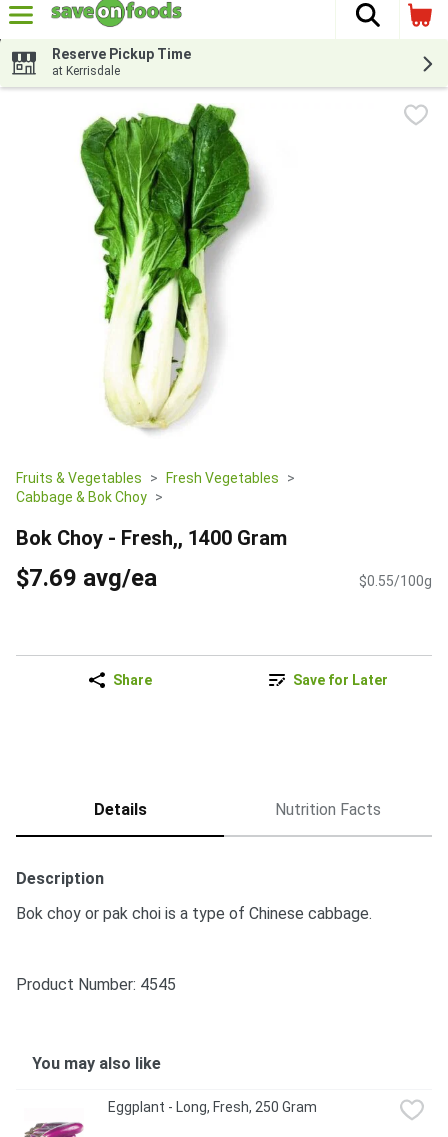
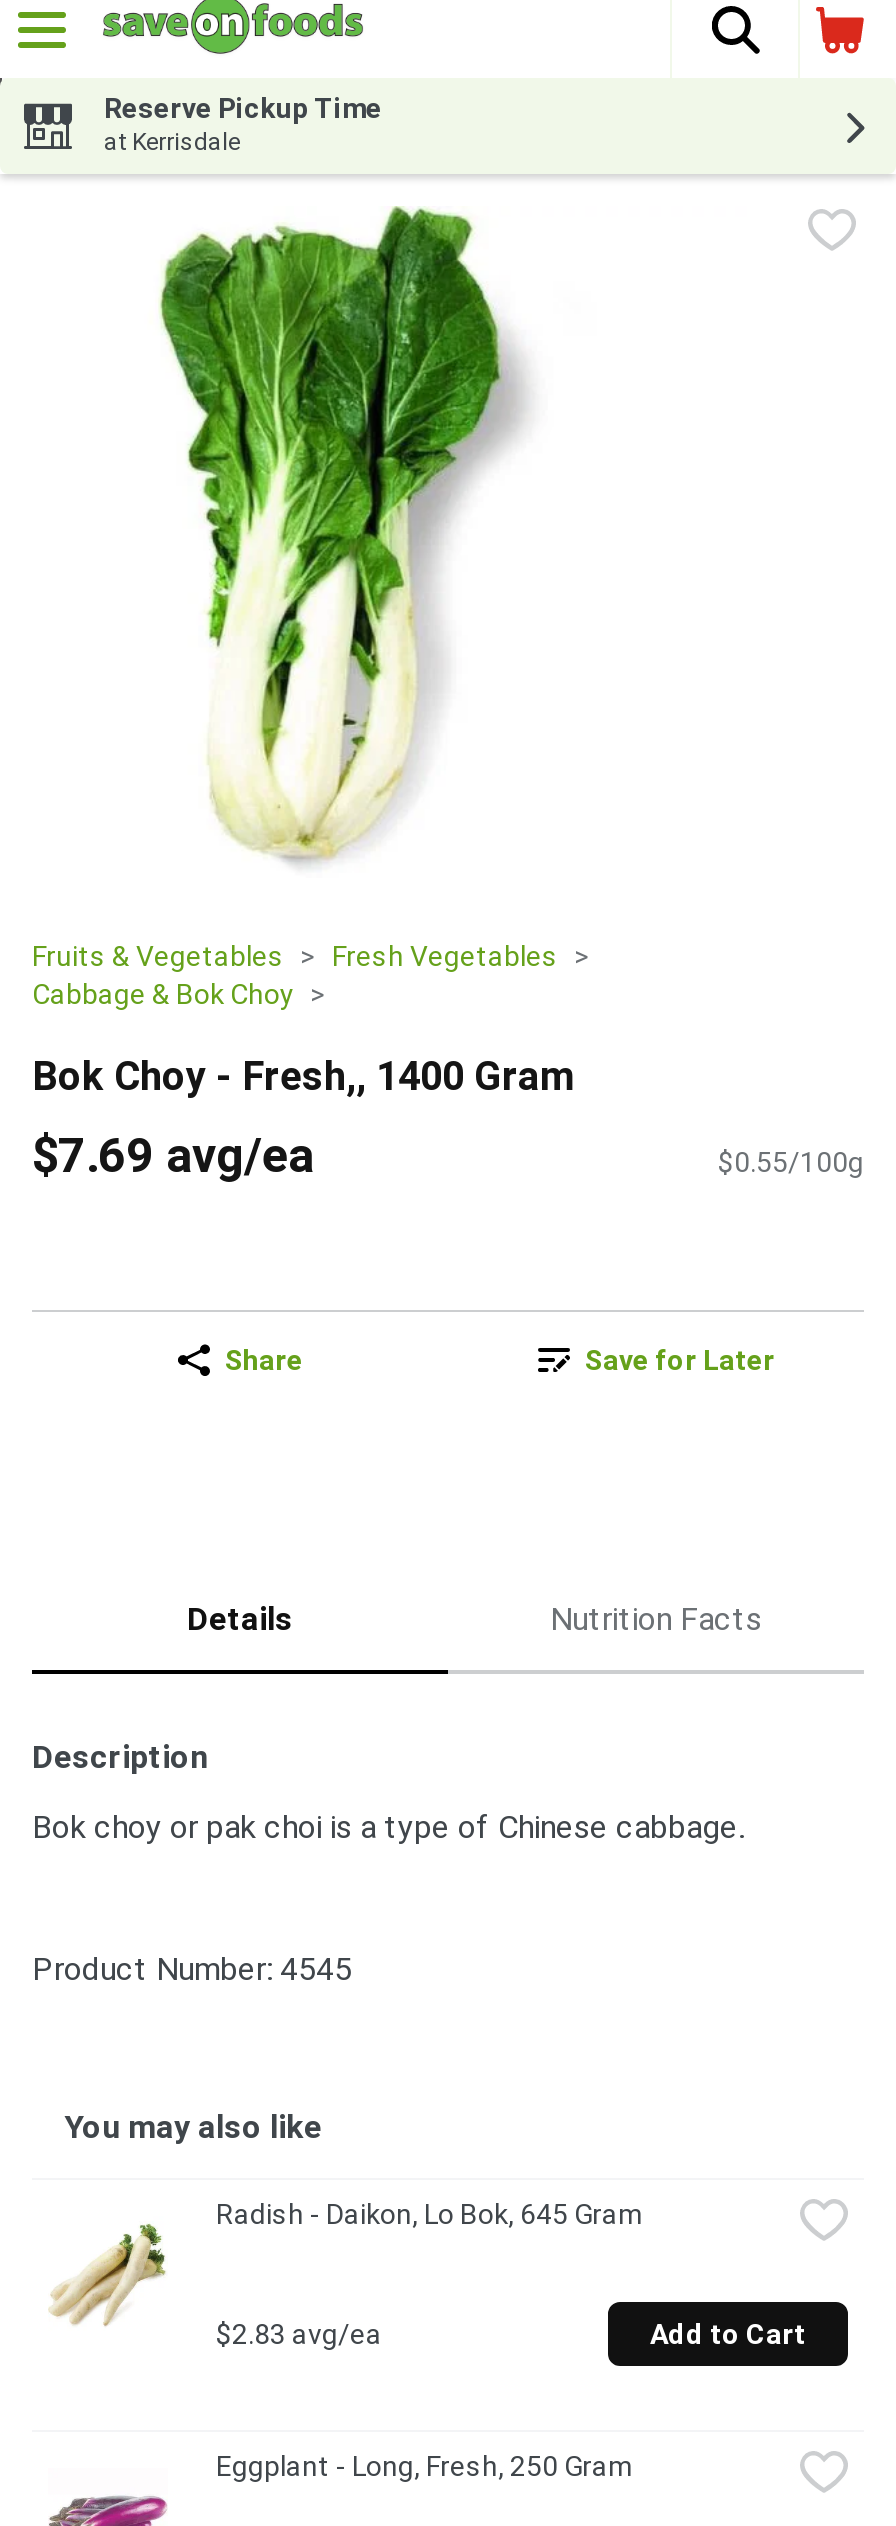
none -> [52,2198,644,2326] [image] | Radish - Daikon, Lo Bok, 645 Gram
none -> [216,2317,806,2350] $2.83 avg/ea | Add to Cart

